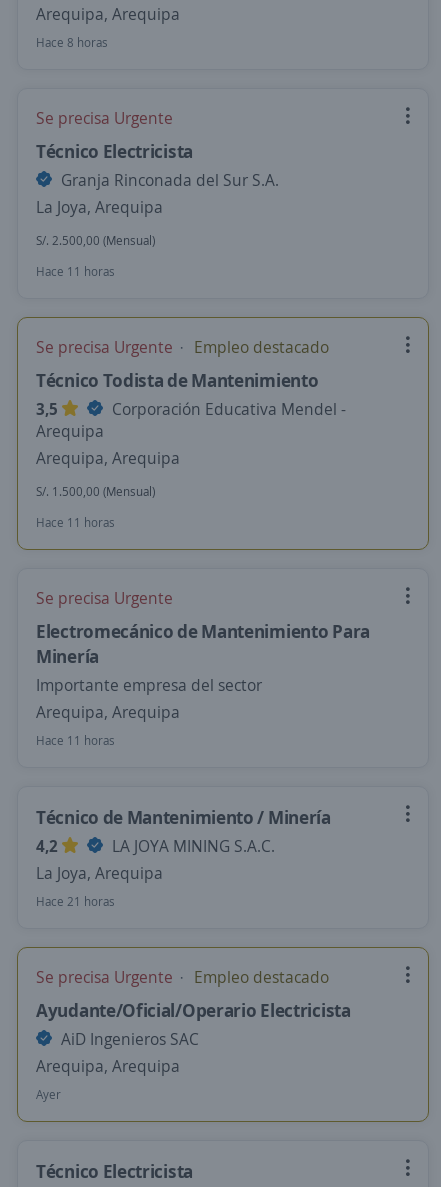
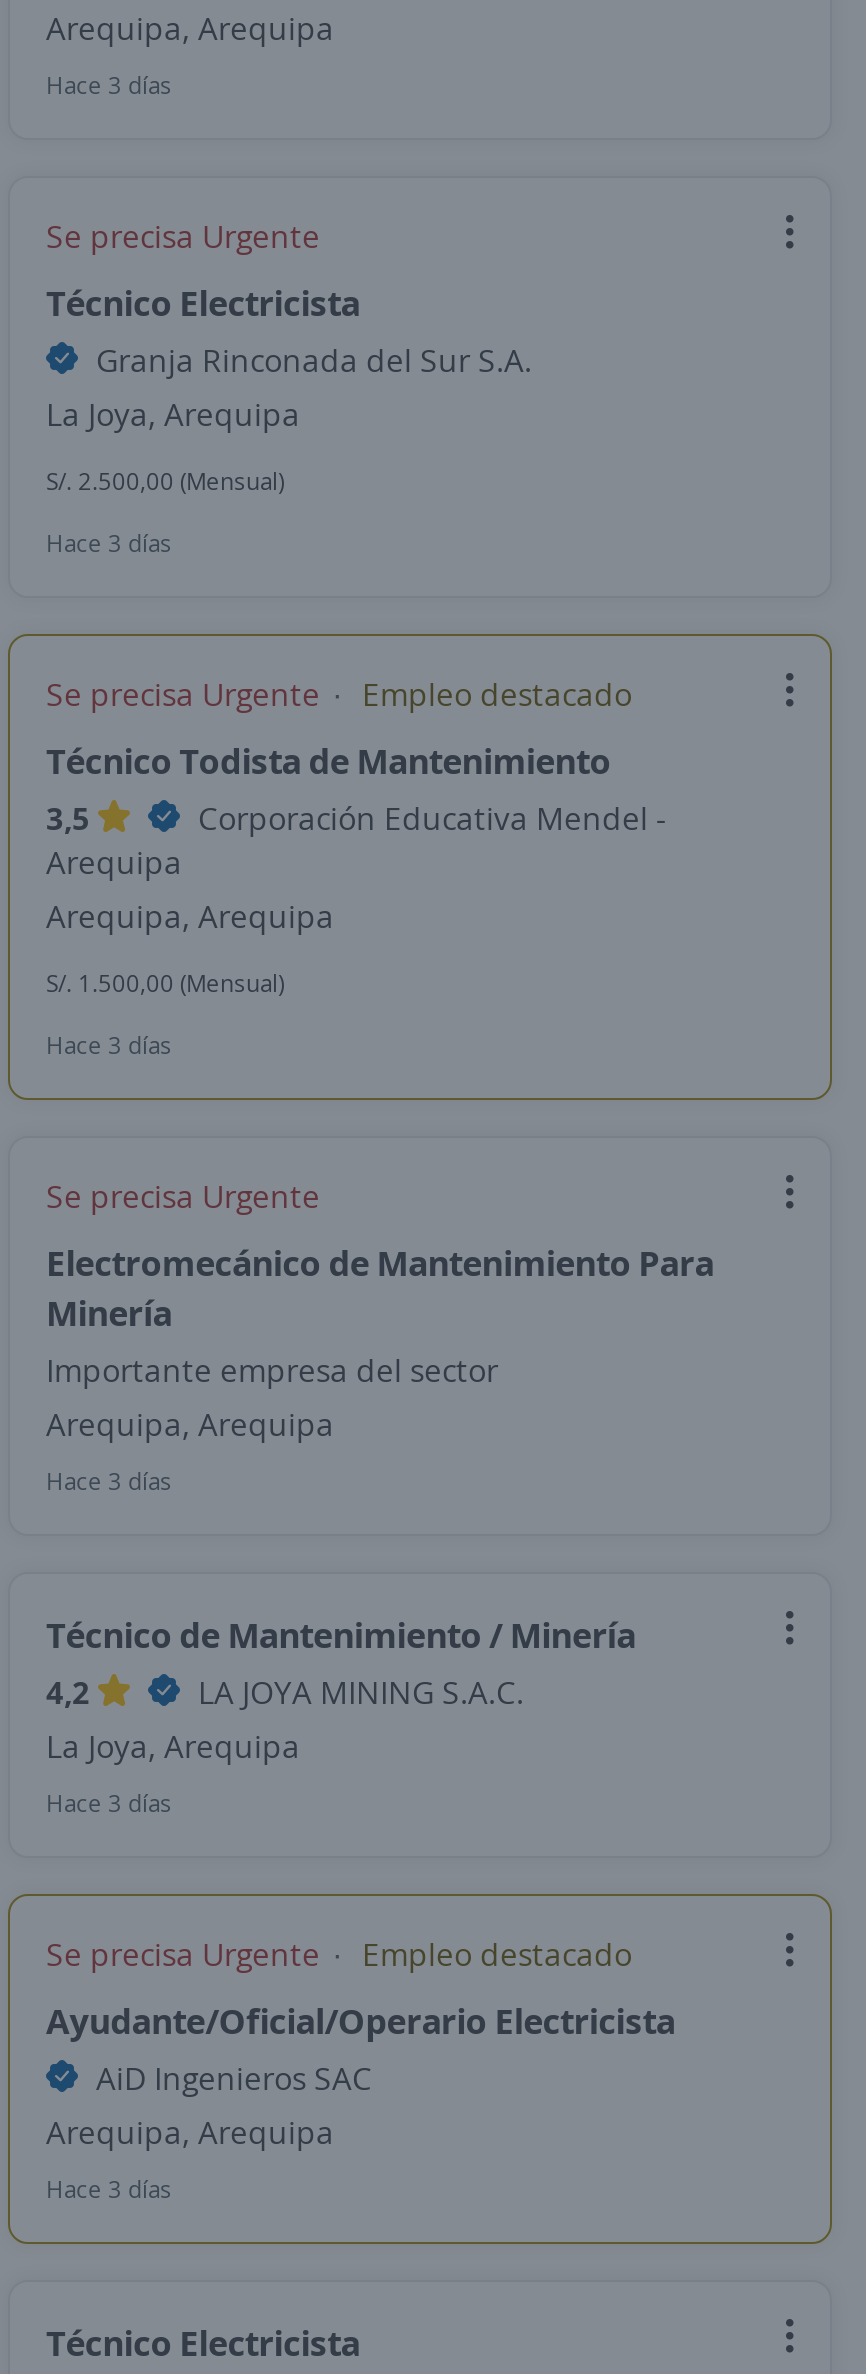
[36,34,108,51] Hace 8 horas -> [46,68,172,102] Hace 3 días
[36,263,115,280] Hace 11 horas -> [46,526,172,560] Hace 3 días
[36,514,115,531] Hace 11 horas -> [46,1028,172,1062] Hace 3 días
[36,732,115,749] Hace 11 horas -> [46,1464,172,1498] Hace 3 días
[36,893,115,910] Hace 21 horas -> [46,1786,172,1820] Hace 3 días
[36,1086,61,1103] Ayer -> [46,2172,172,2206] Hace 3 días

